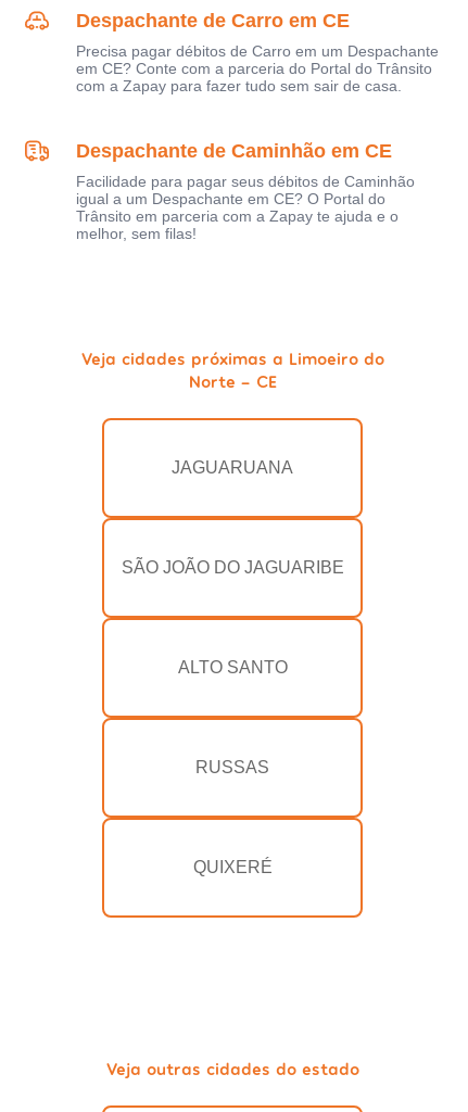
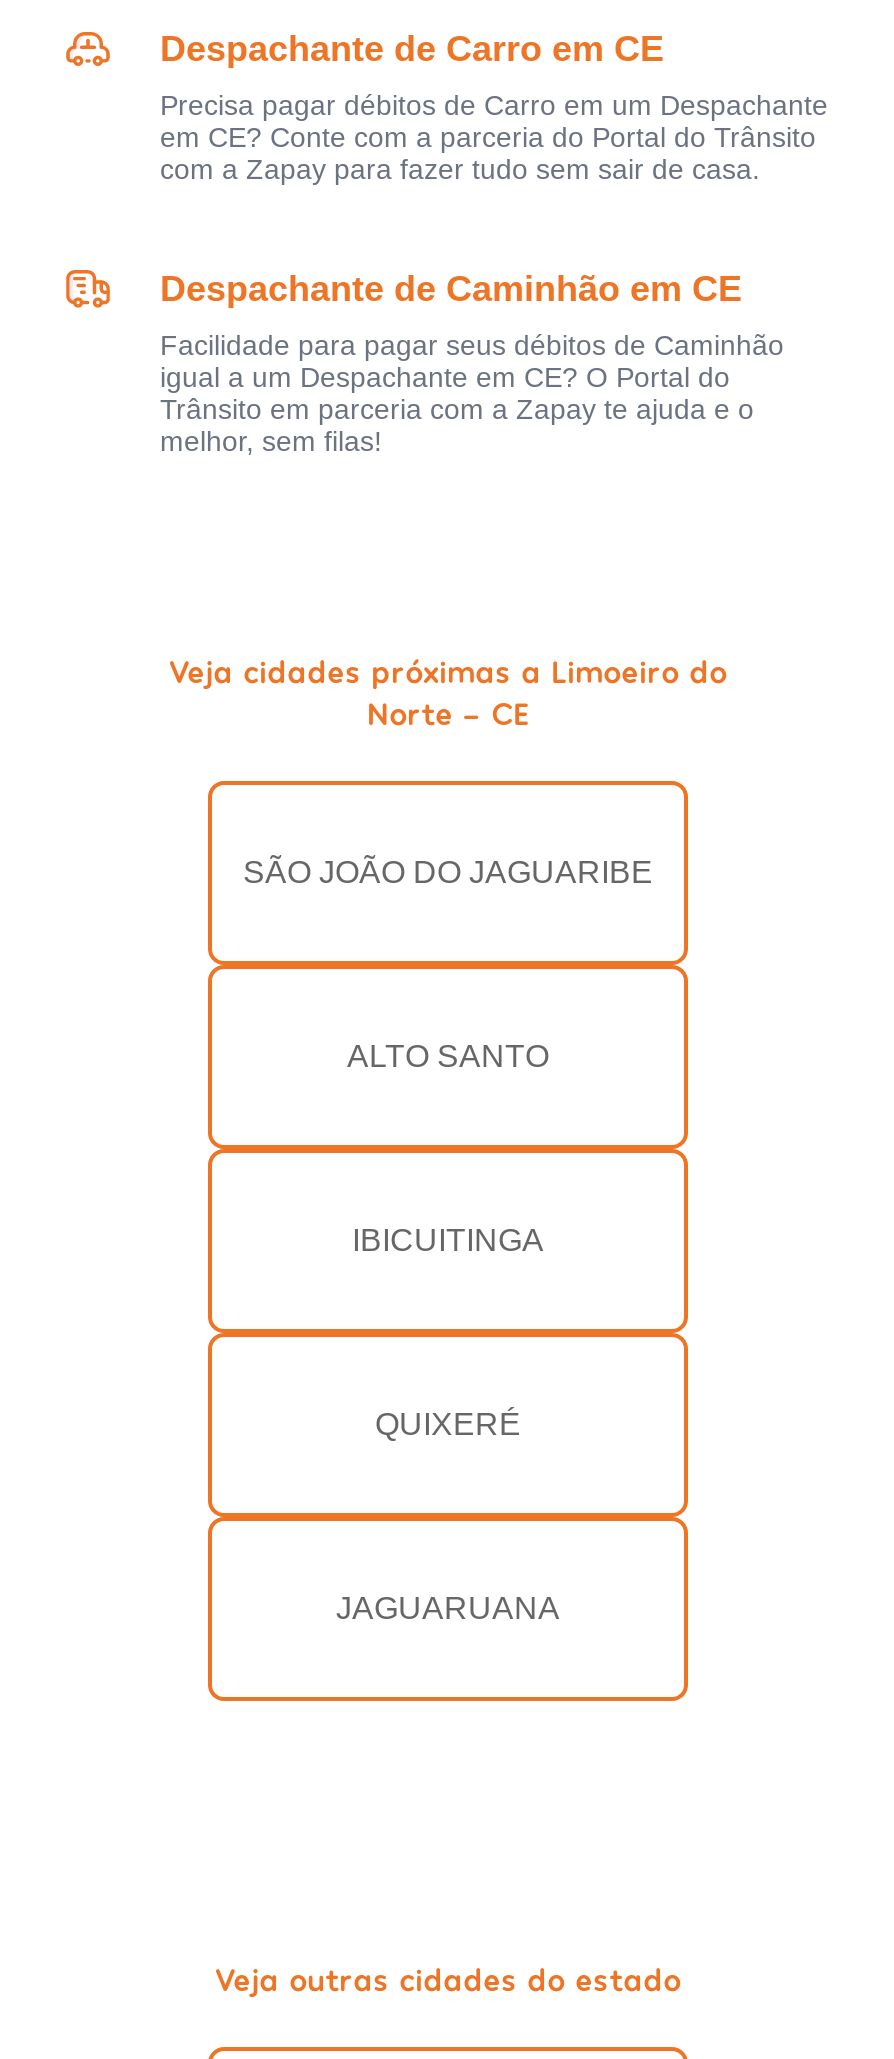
moved [172,459,293,477] -> [336,1592,560,1626]: JAGUARUANA
moved [121,559,344,677] -> [243,856,653,1074]: SÃO JOÃO DO JAGUARIBE | ALTO SANTO
[195,759,269,777] RUSSAS -> [352,1224,544,1258] IBICUITINGA
moved [193,858,272,877] -> [375,1408,521,1442]: QUIXERÉ

